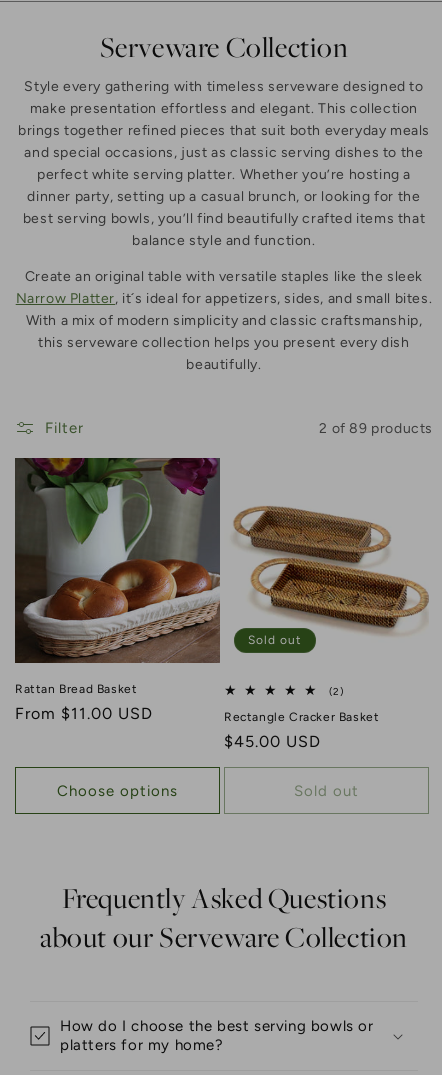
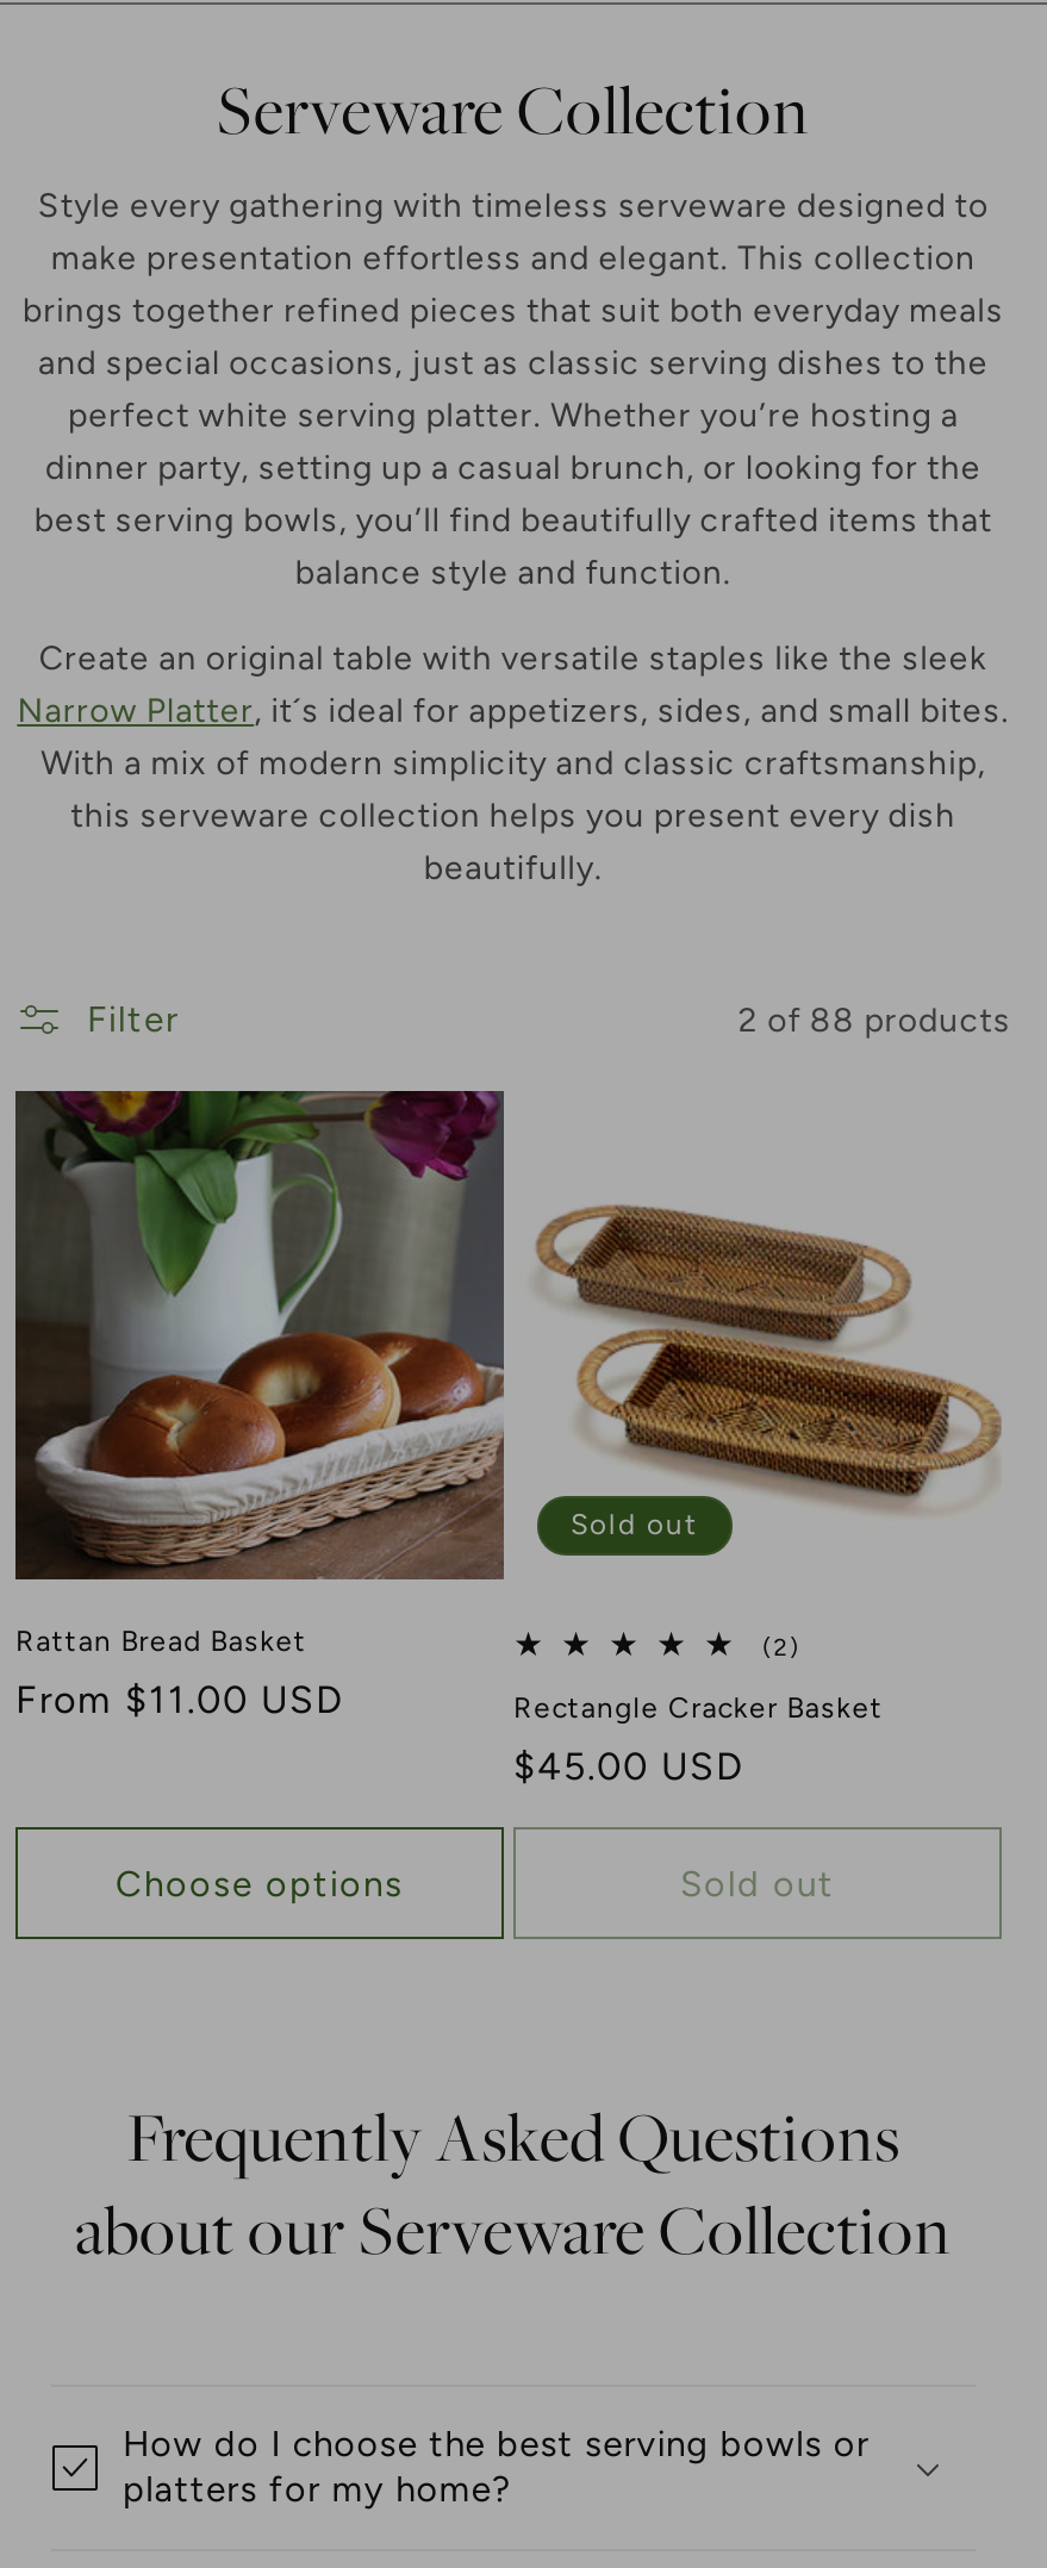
[319,419,433,436] 2 of 89 products -> [738,999,1011,1040] 2 of 88 products

